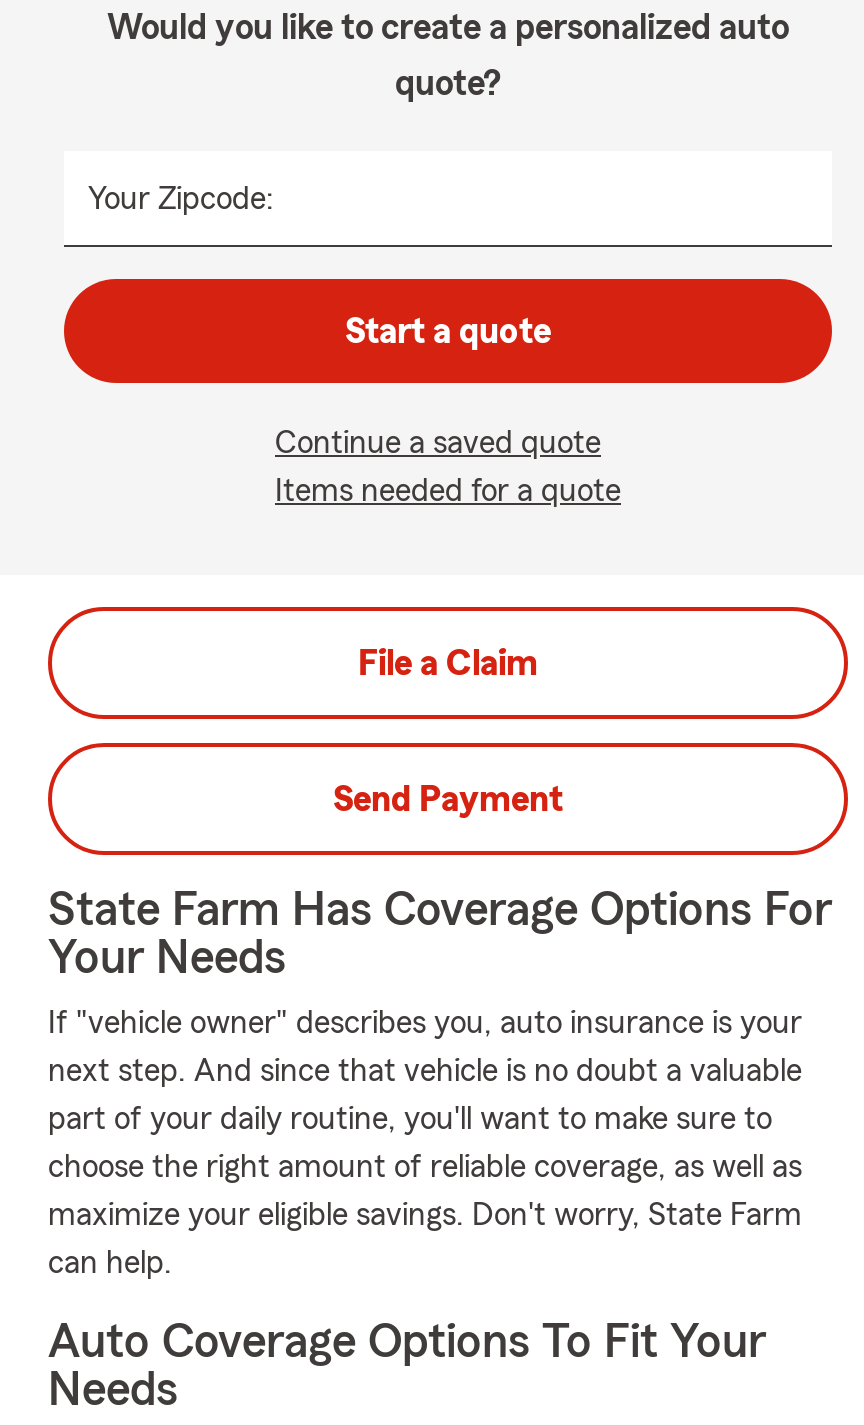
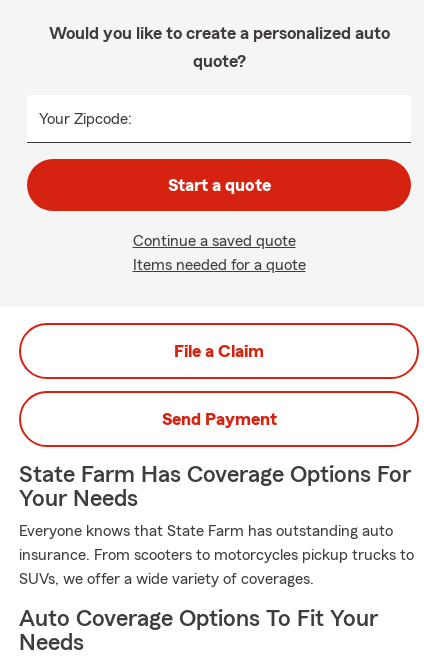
[48,1007,802,1279] If "vehicle owner" describes you, auto insurance is your | next step. And since that vehicle is no doubt a valuable | part of your daily routine, you'll want to make sure to | choose the right amount of reliable coverage, as well as | maximize your eligible savings. Don't worry, State Farm | can help. -> [19,523,414,587] Everyone knows that State Farm has outstanding auto | insurance. From scooters to motorcycles pickup trucks to | SUVs, we offer a wide variety of coverages.

